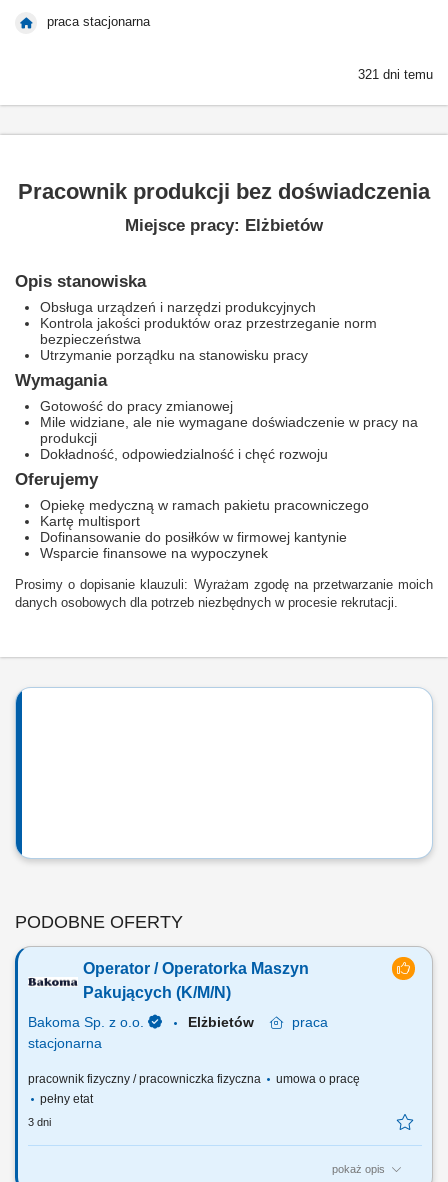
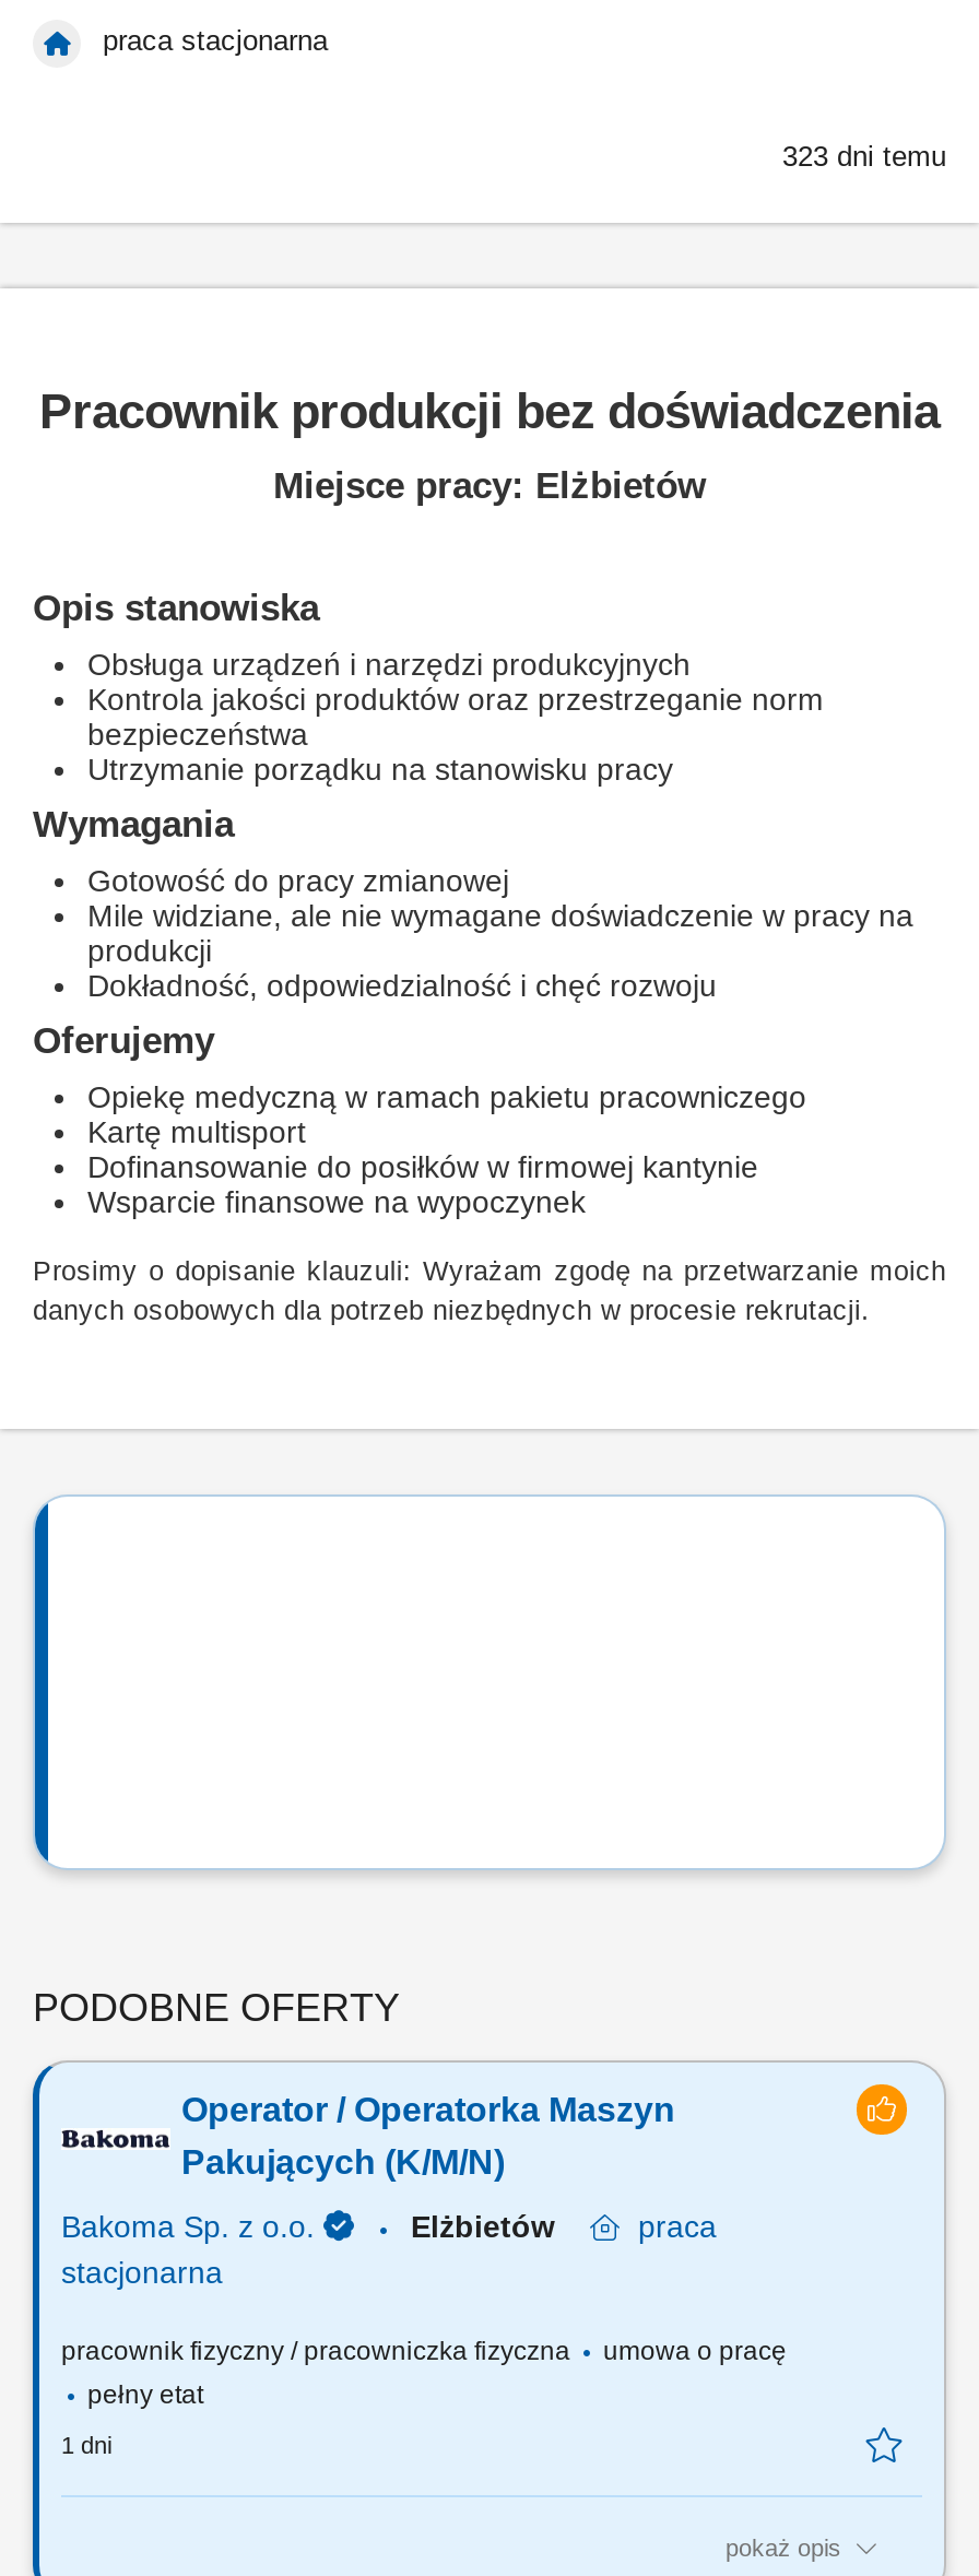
[358,67,433,82] 321 dni temu -> [782,140,946,173] 323 dni temu
[28,1116,51,1128] 3 dni -> [61,2432,111,2458] 1 dni

